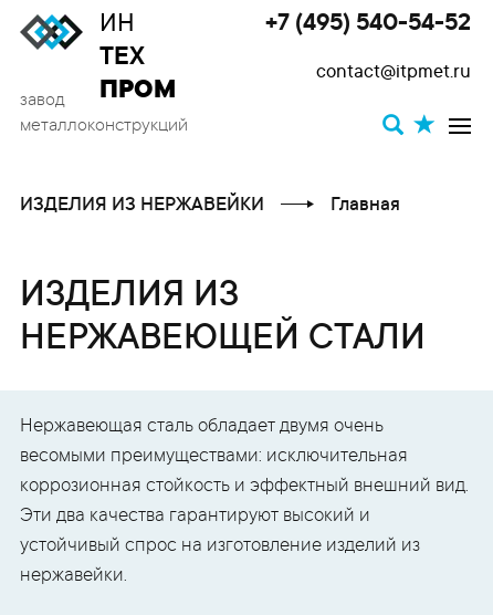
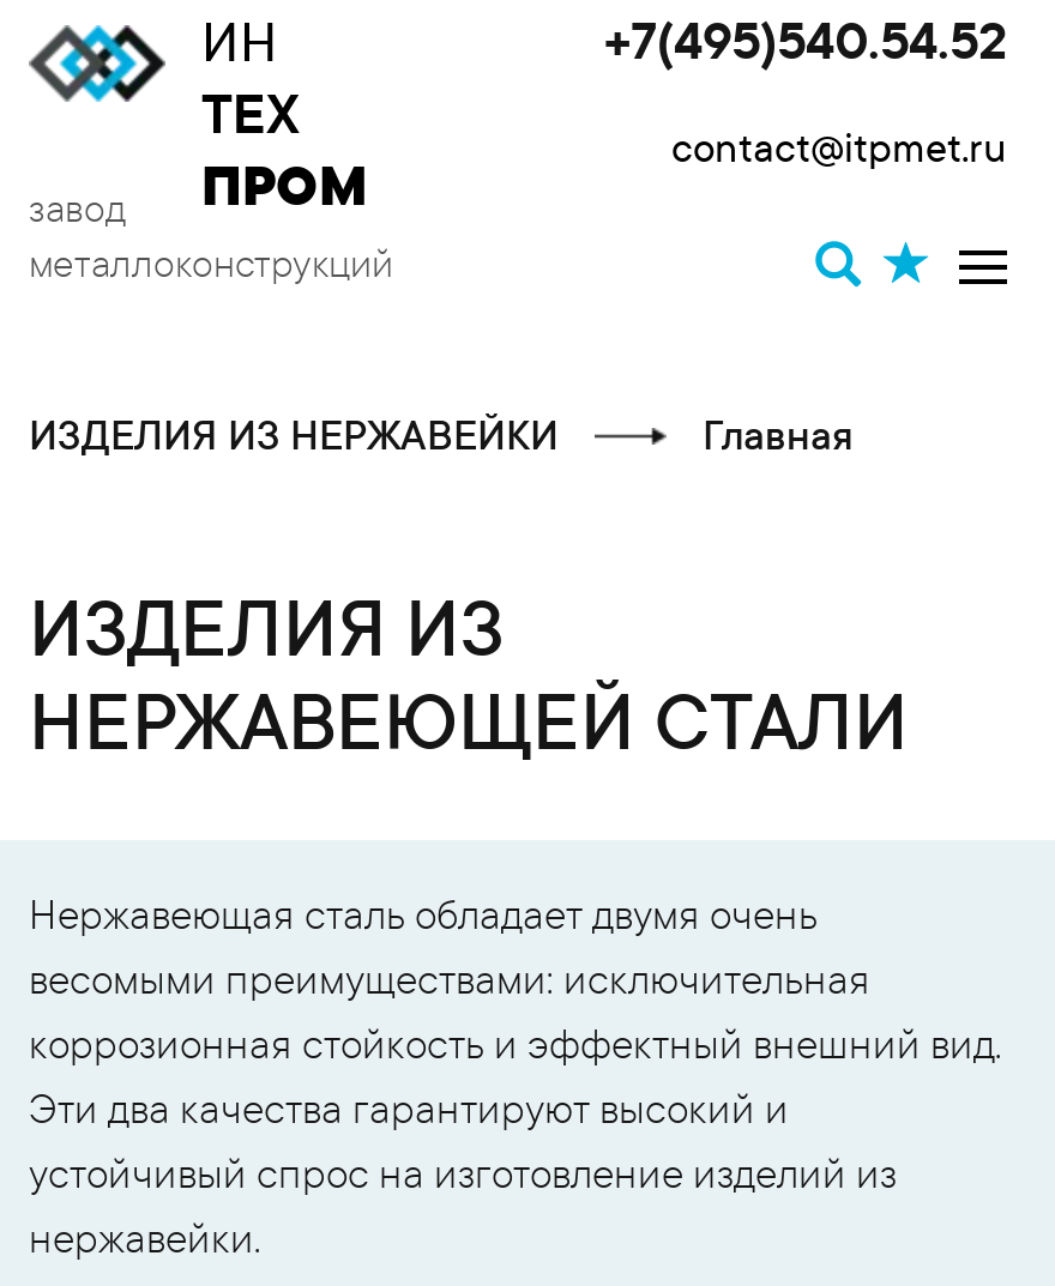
[265,11,471,38] +7 (495) 540-54-52 -> [604,18,1007,76] +7(495)540.54.52

